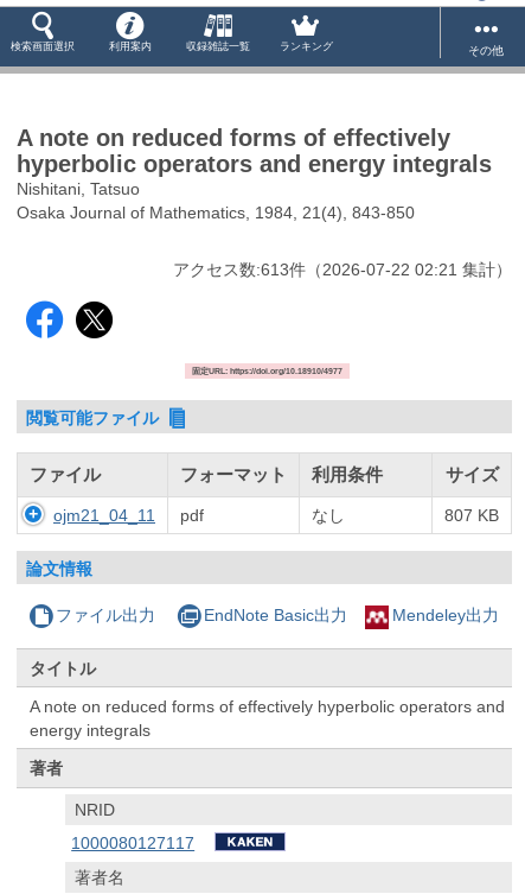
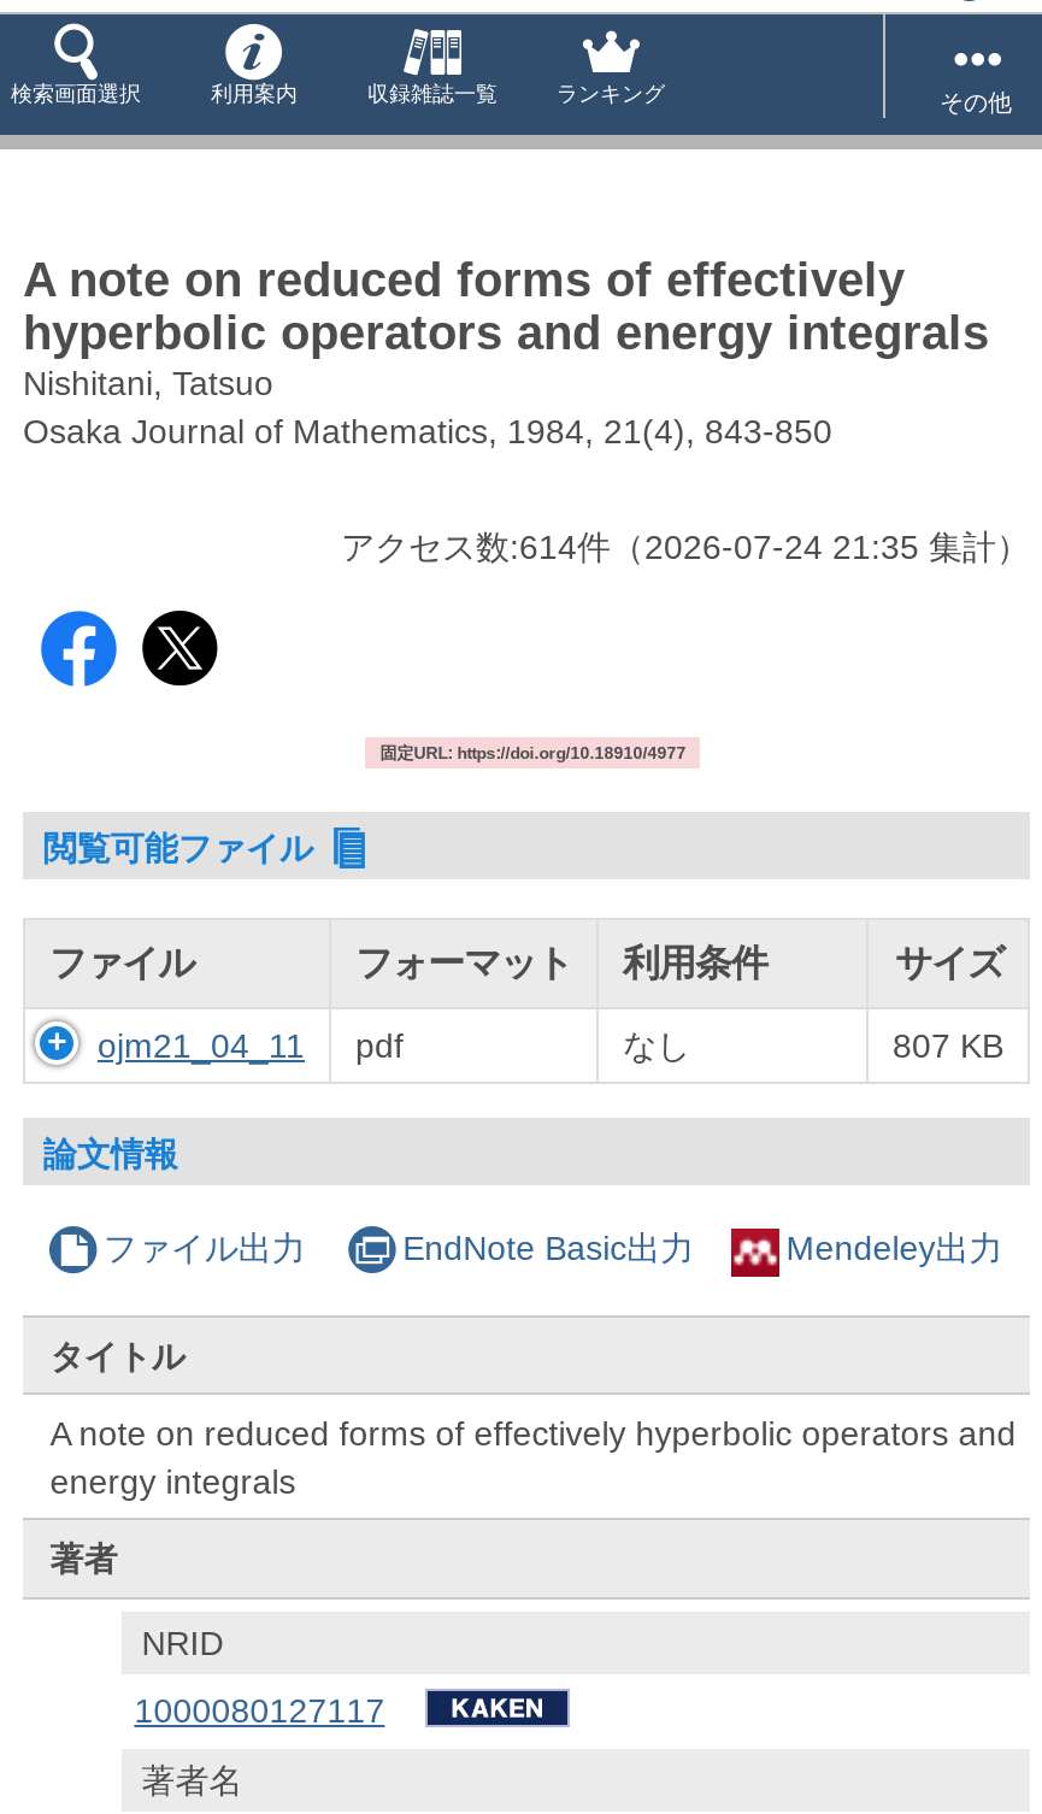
[173,260,512,279] アクセス数:613件（2026-07-22 02:21 集計） -> [341,528,1030,566] アクセス数:614件（2026-07-24 21:35 集計）

